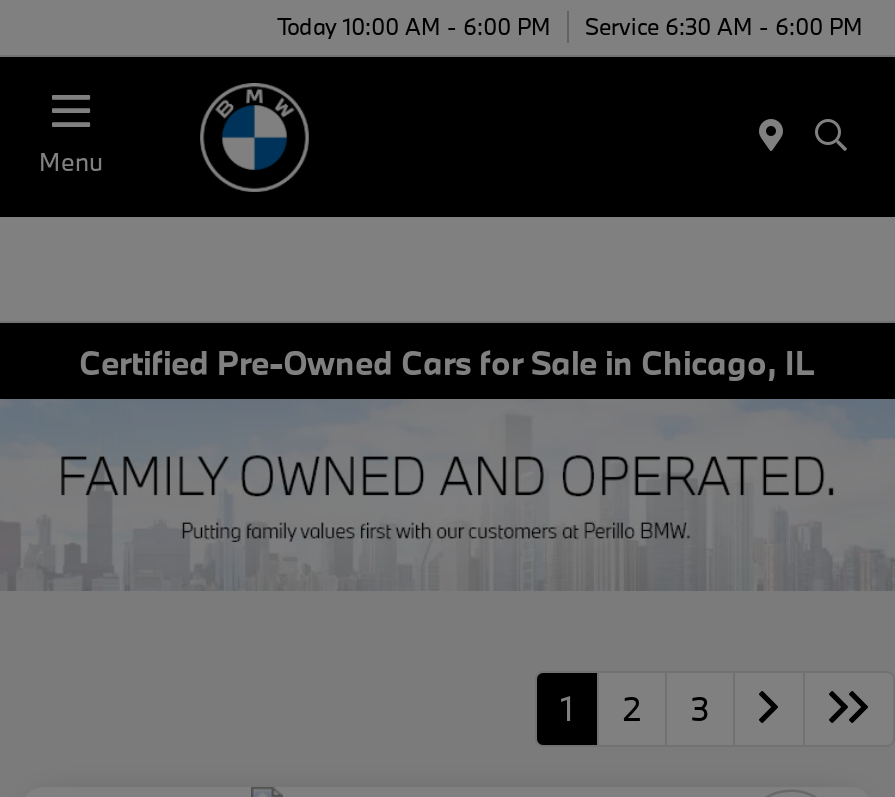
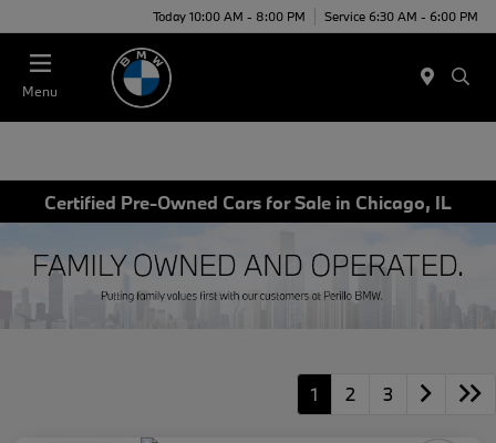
[277,10,863,40] Today 10:00 AM - 6:00 PM Service 6:30 AM - 6:00 PM -> [153,7,478,24] Today 10:00 AM - 8:00 PM Service 6:30 AM - 6:00 PM

